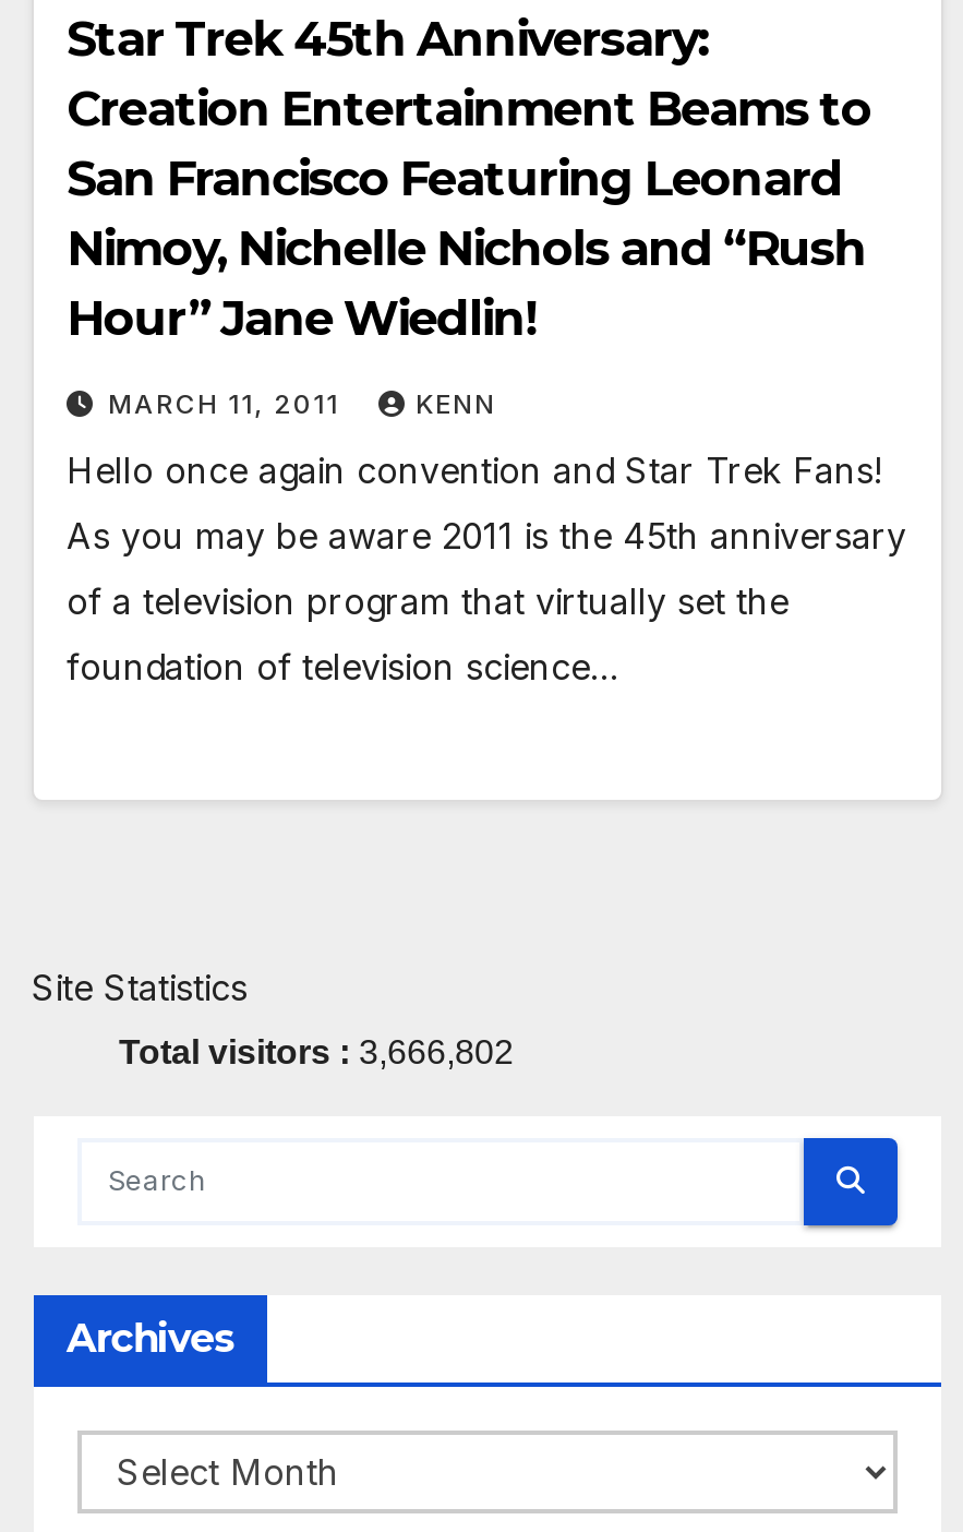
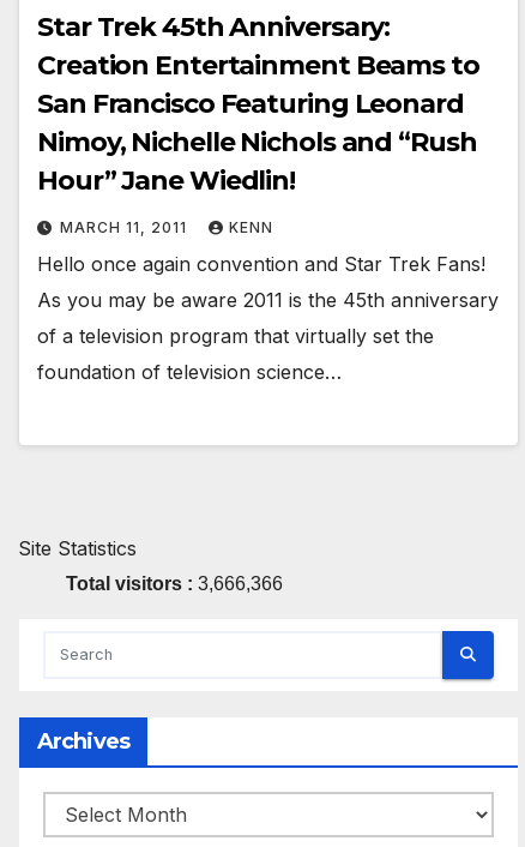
[119,1033,514,1070] Total visitors : 3,666,802 -> [66,573,283,594] Total visitors : 3,666,366

